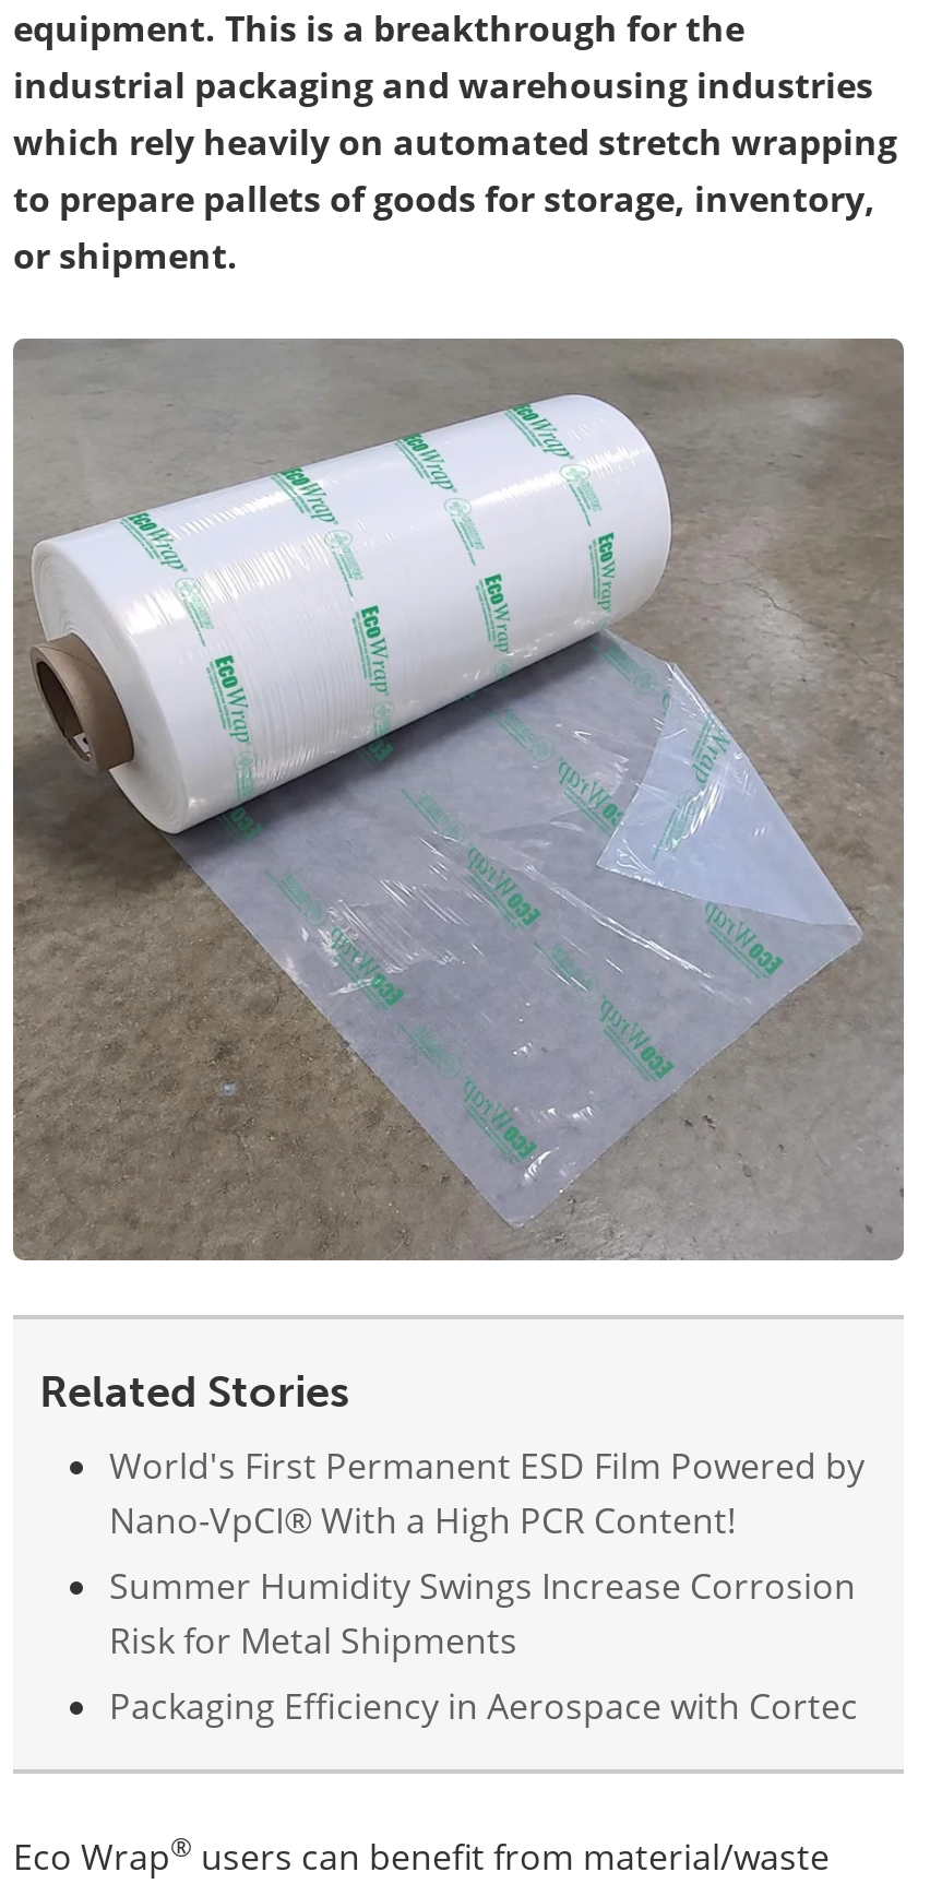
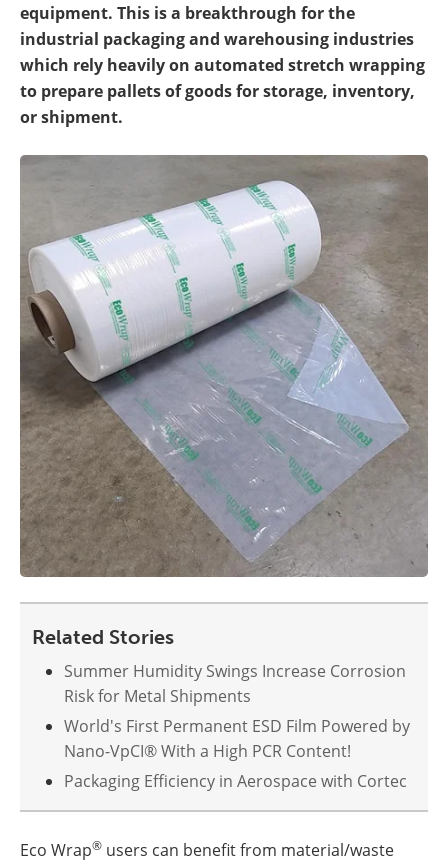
moved [109,1441,865,1542] -> [64,715,410,761]: World's First Permanent ESD Film Powered by | Nano-VpCI® With a High PCR Content!
moved [109,1562,856,1662] -> [64,660,406,706]: Summer Humidity Swings Increase Corrosion | Risk for Metal Shipments

